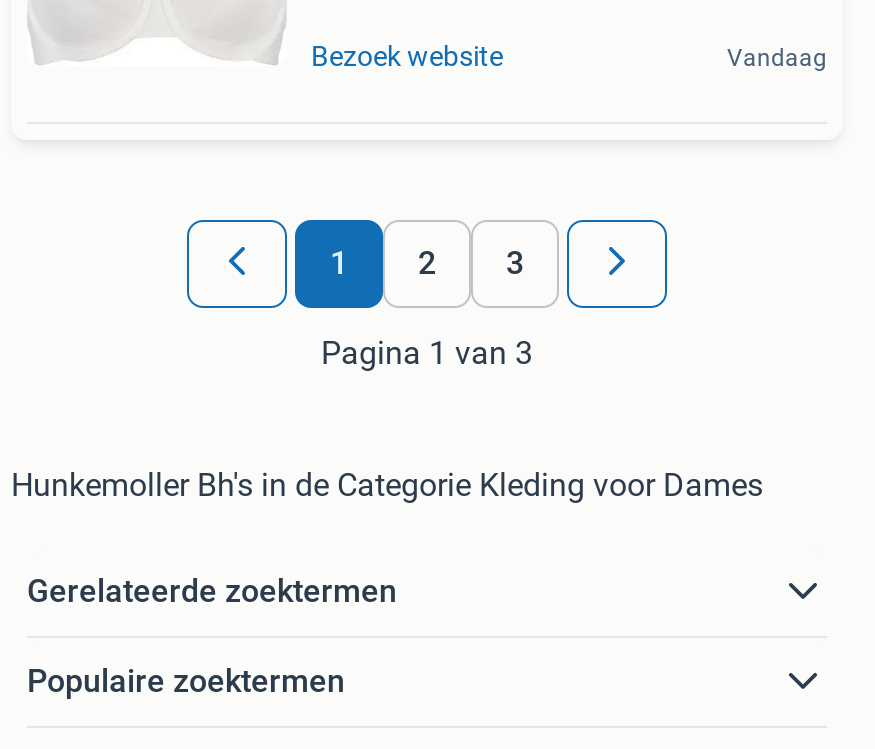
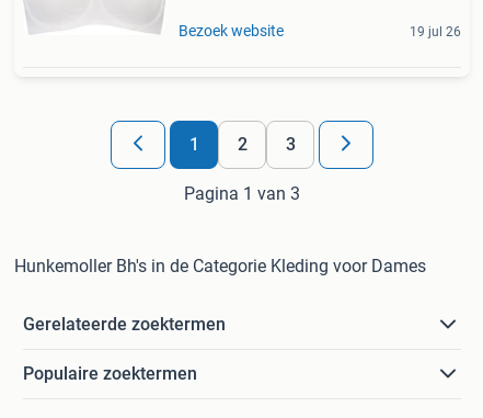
[727,45,827,73] Vandaag -> [410,24,461,40] 19 jul 26

